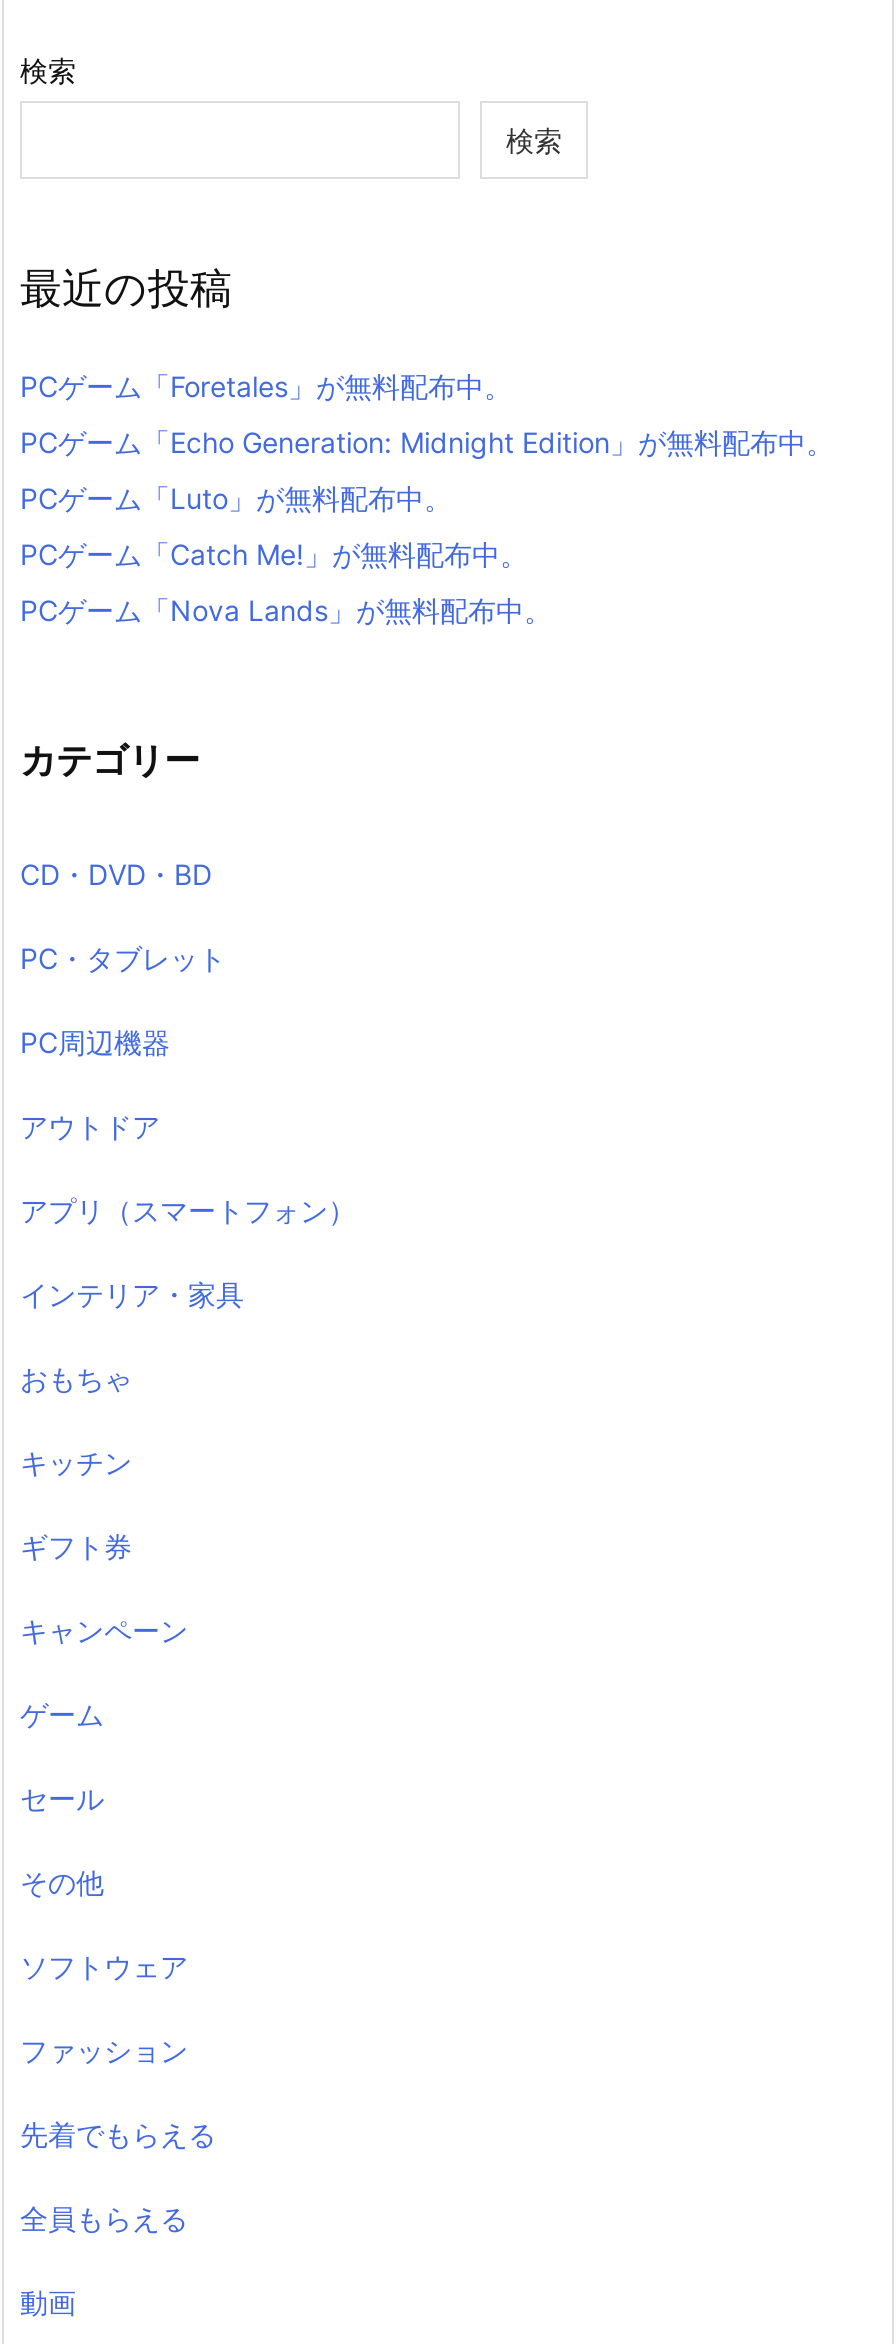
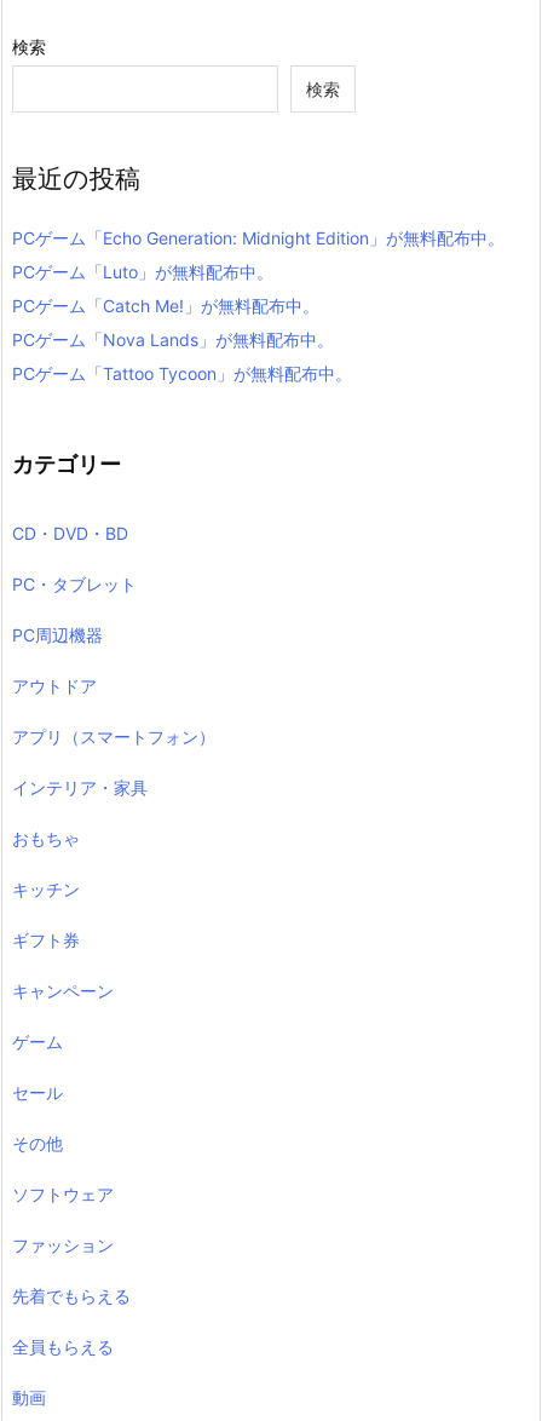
[20,369,512,403] PCゲーム「Foretales」が無料配布中。 -> none
moved [20,425,834,627] -> [12,227,504,350]: PCゲーム「Echo Generation: Midnight Edition」が無料配布中。 | PCゲーム「Luto」が無料配布中。 | PCゲーム「Catch Me!」が無料配布中。 | PCゲーム「Nova Lands」が無料配布中。
none -> [12,363,352,383] PCゲーム「Tattoo Tycoon」が無料配布中。

